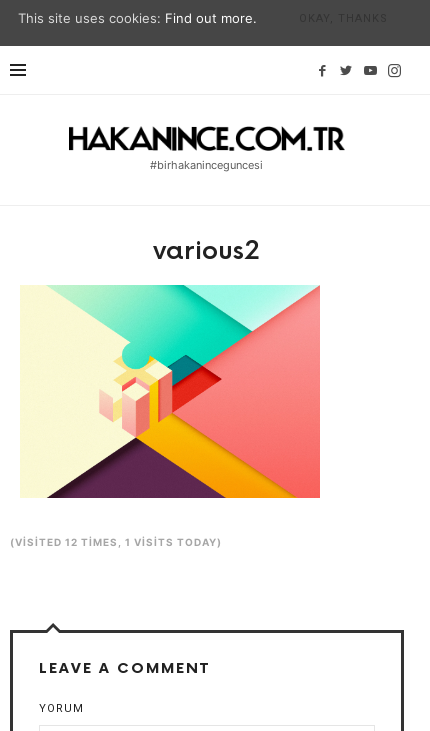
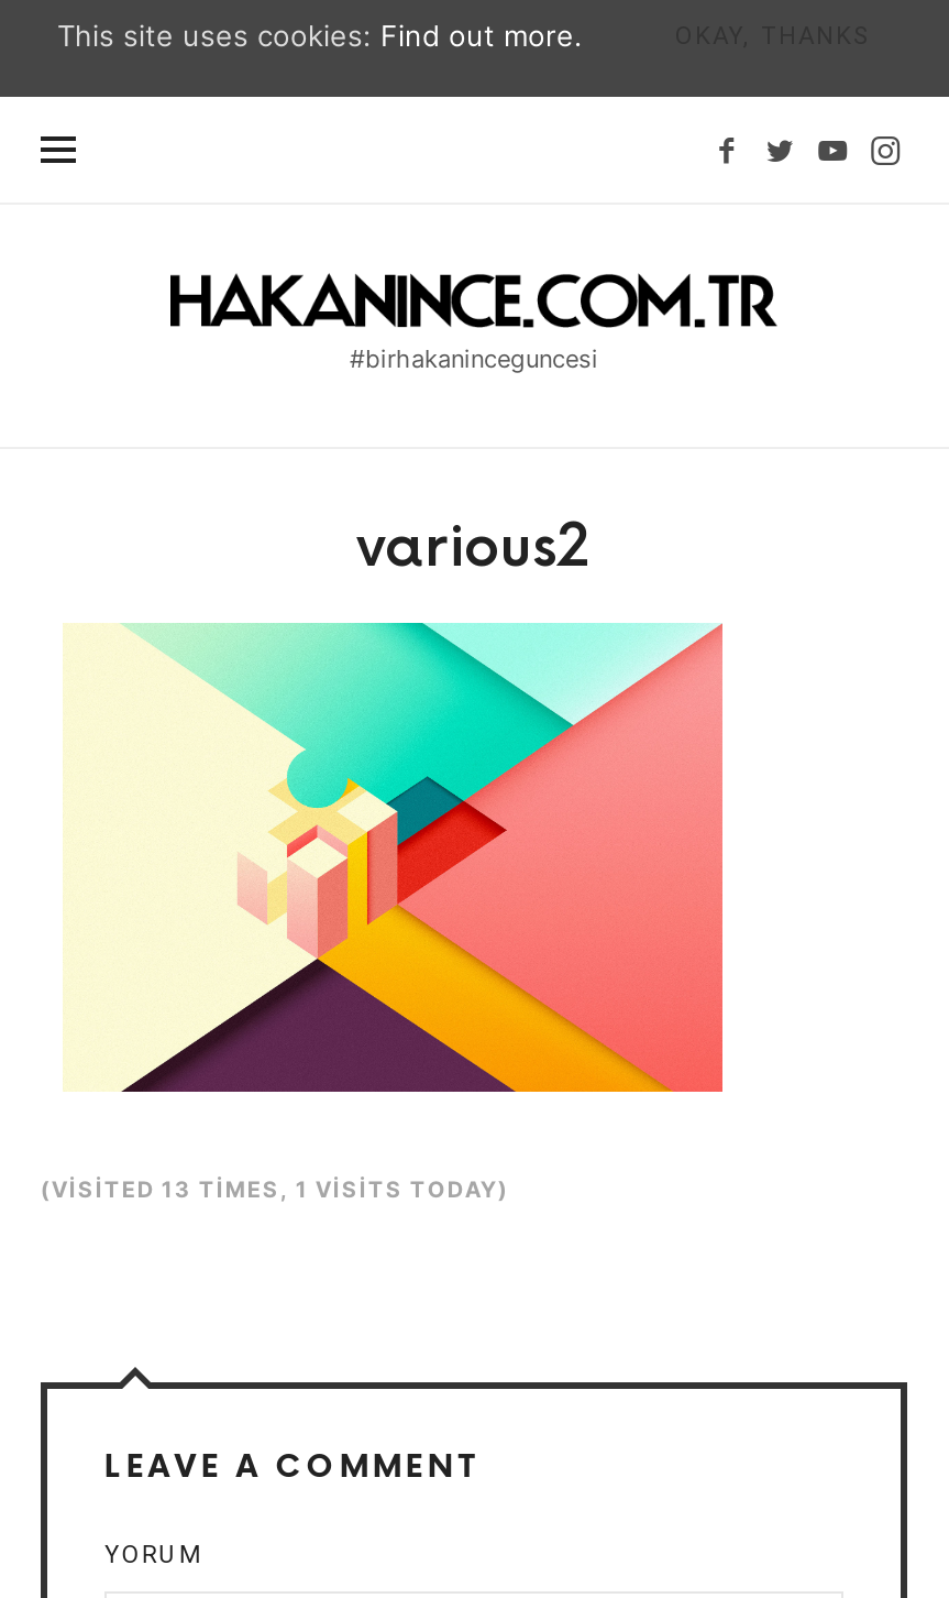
[10,536,222,548] (VISITED 12 TIMES, 1 VISITS TODAY) -> [40,1175,509,1201] (VISITED 13 TIMES, 1 VISITS TODAY)

